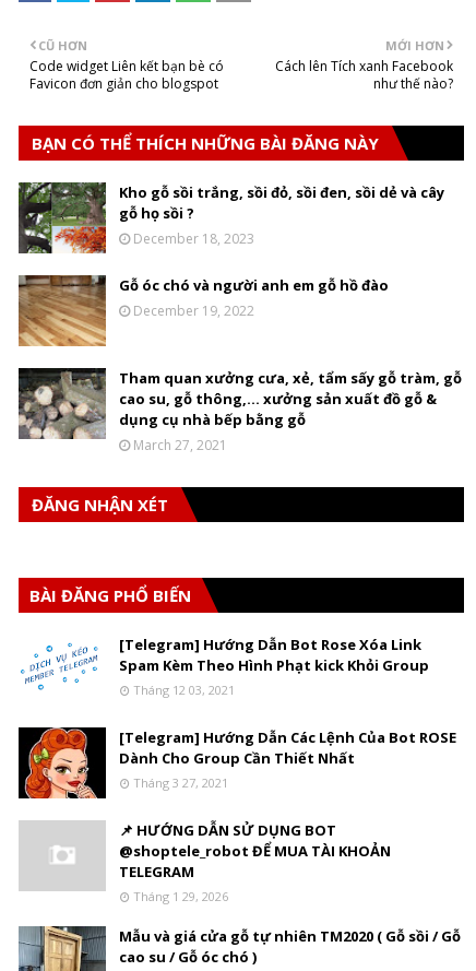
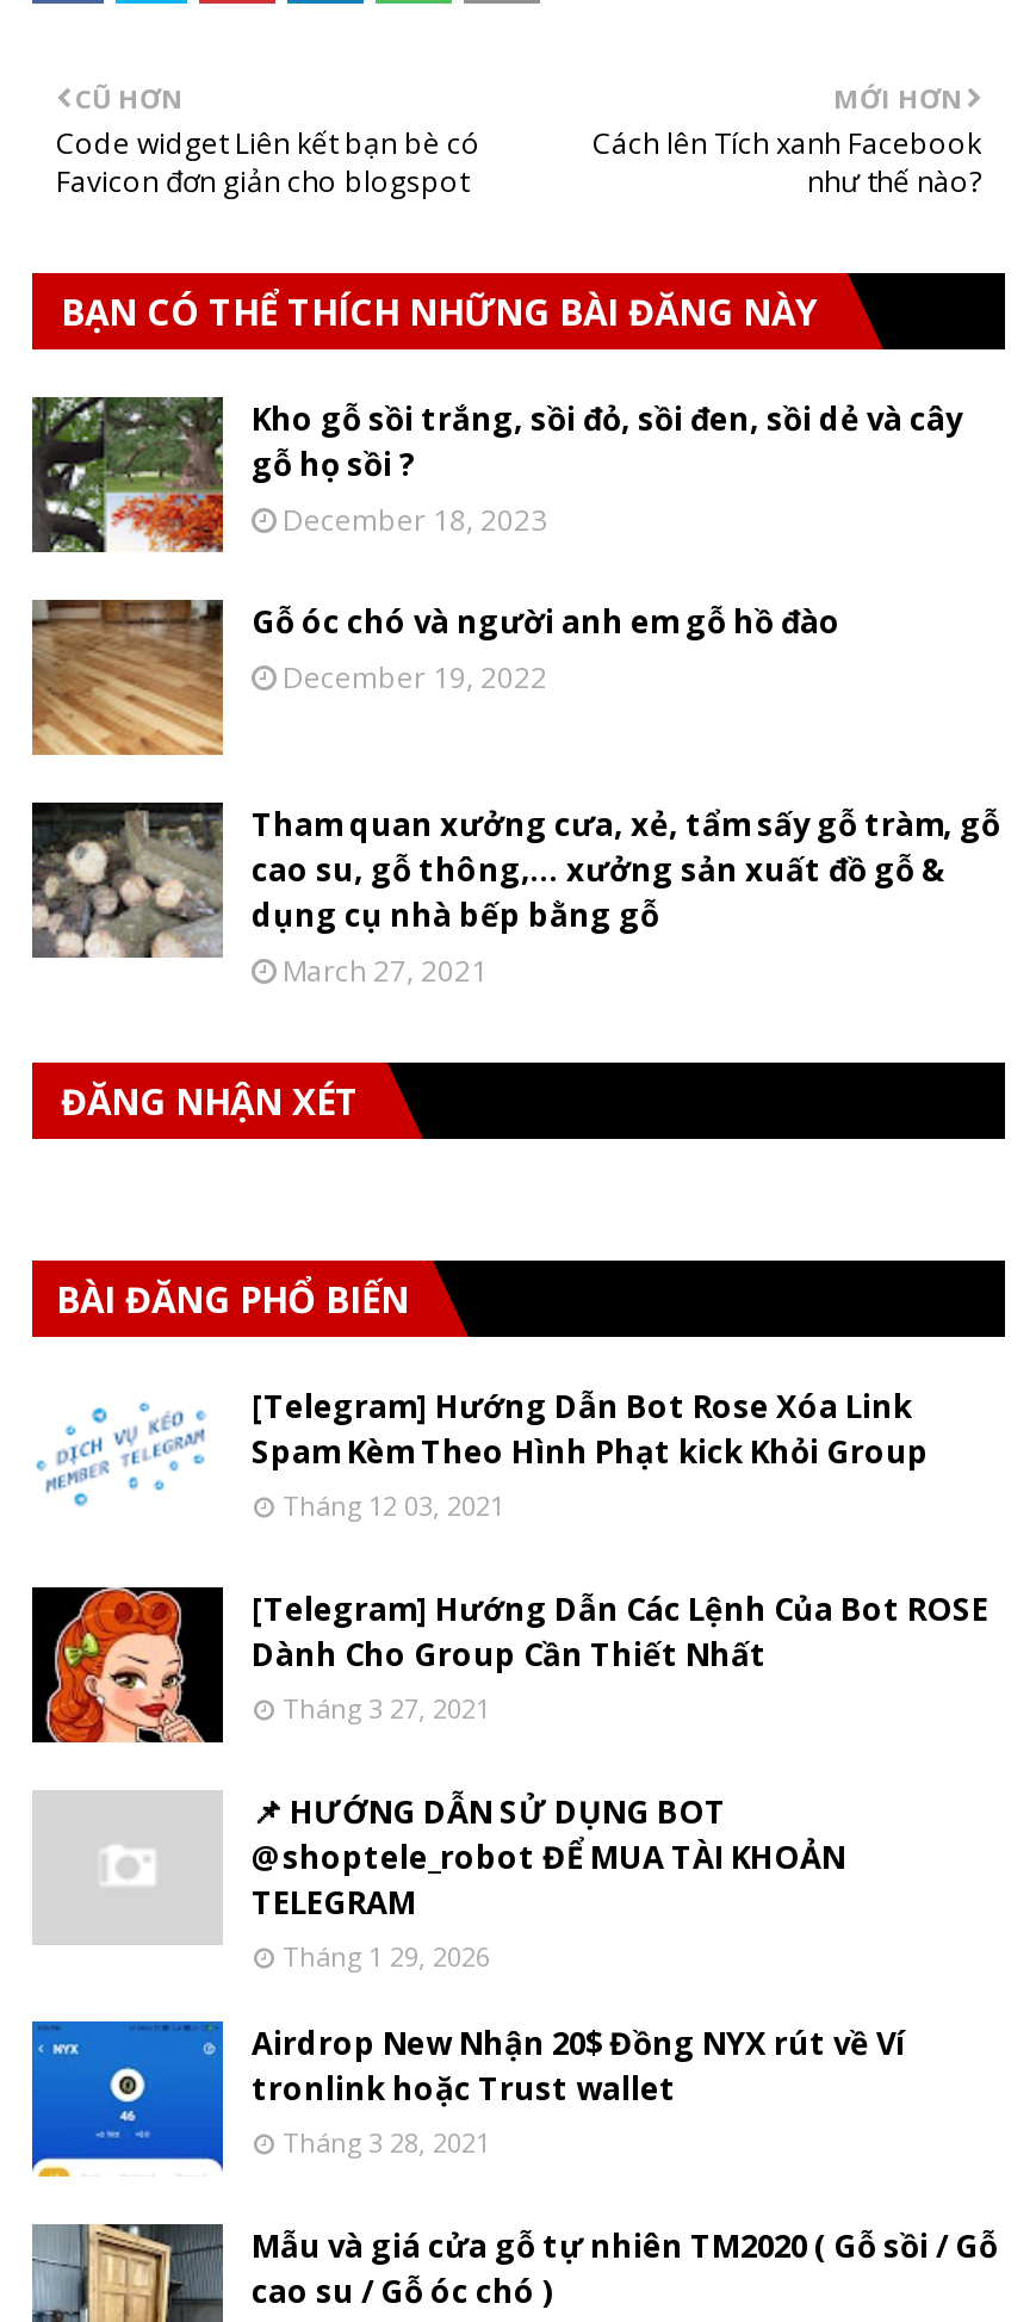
none -> [30,2021,905,2179] [image] | Airdrop New Nhận 20$ Đồng NYX rút về Ví | tronlink hoặc Trust wallet | Tháng 3 28, 2021

